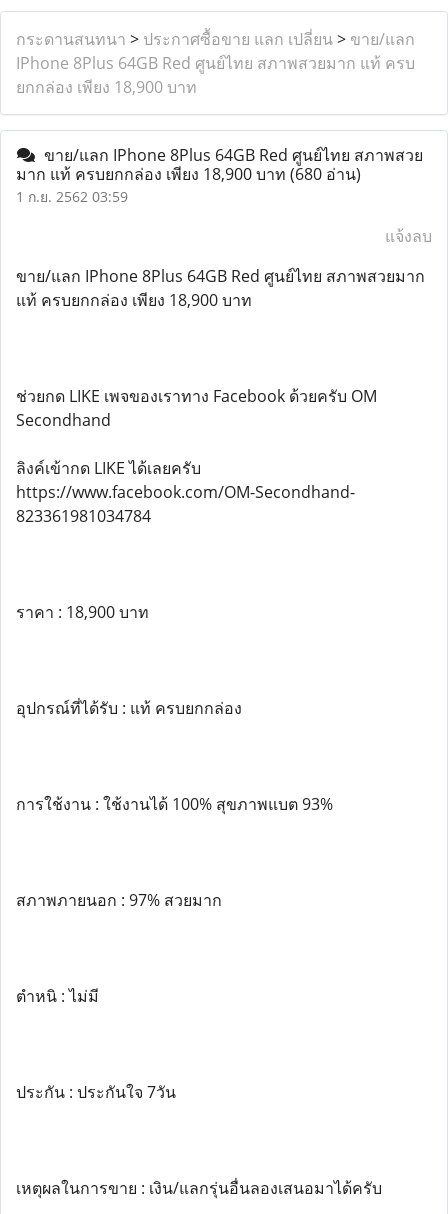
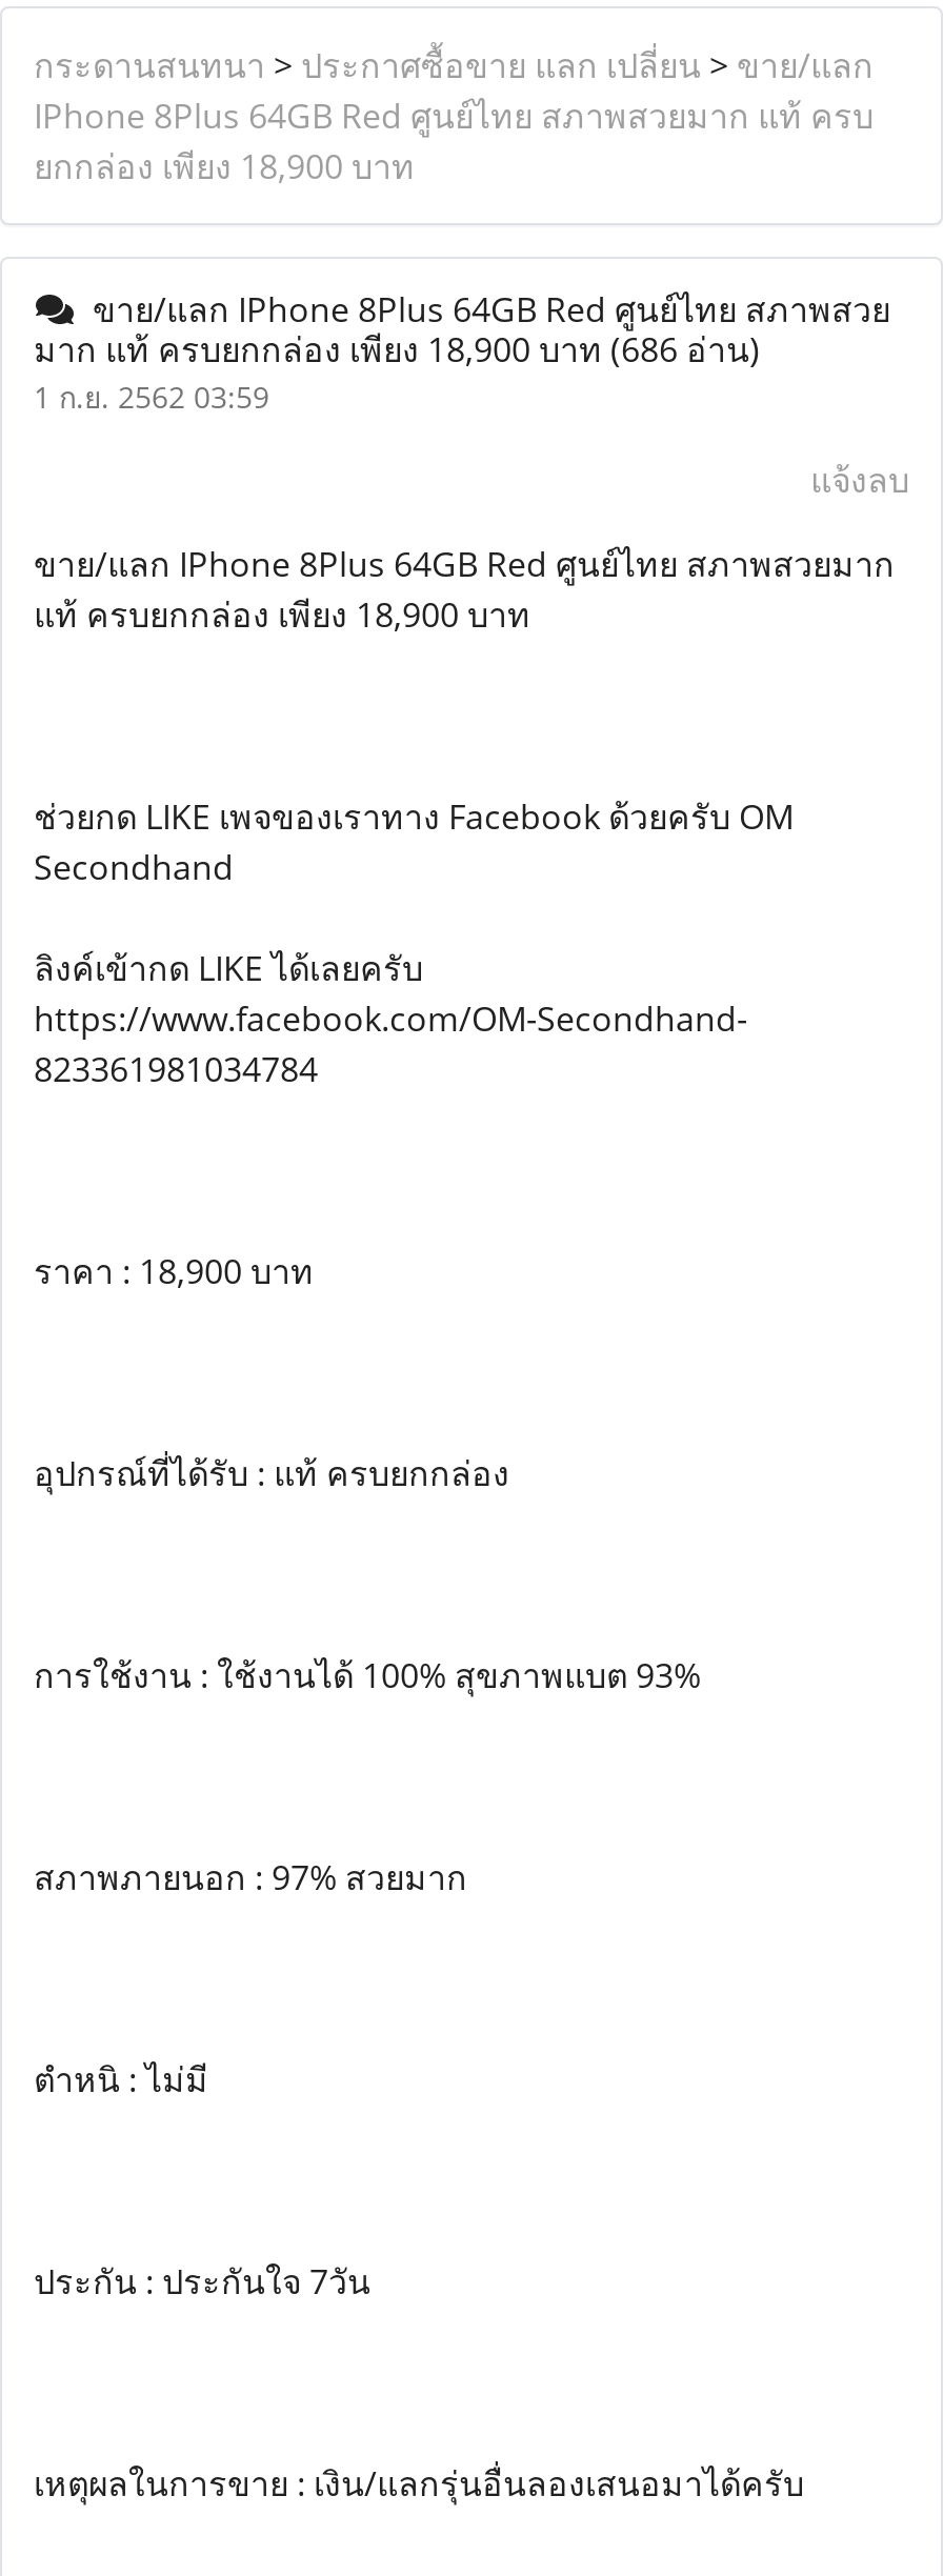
[16,163,361,185] มาก แท้ ครบยกกล่อง เพียง 18,900 บาท(680 อ่าน) -> [34,326,760,373] มาก แท้ ครบยกกล่อง เพียง 18,900 บาท(686 อ่าน)

